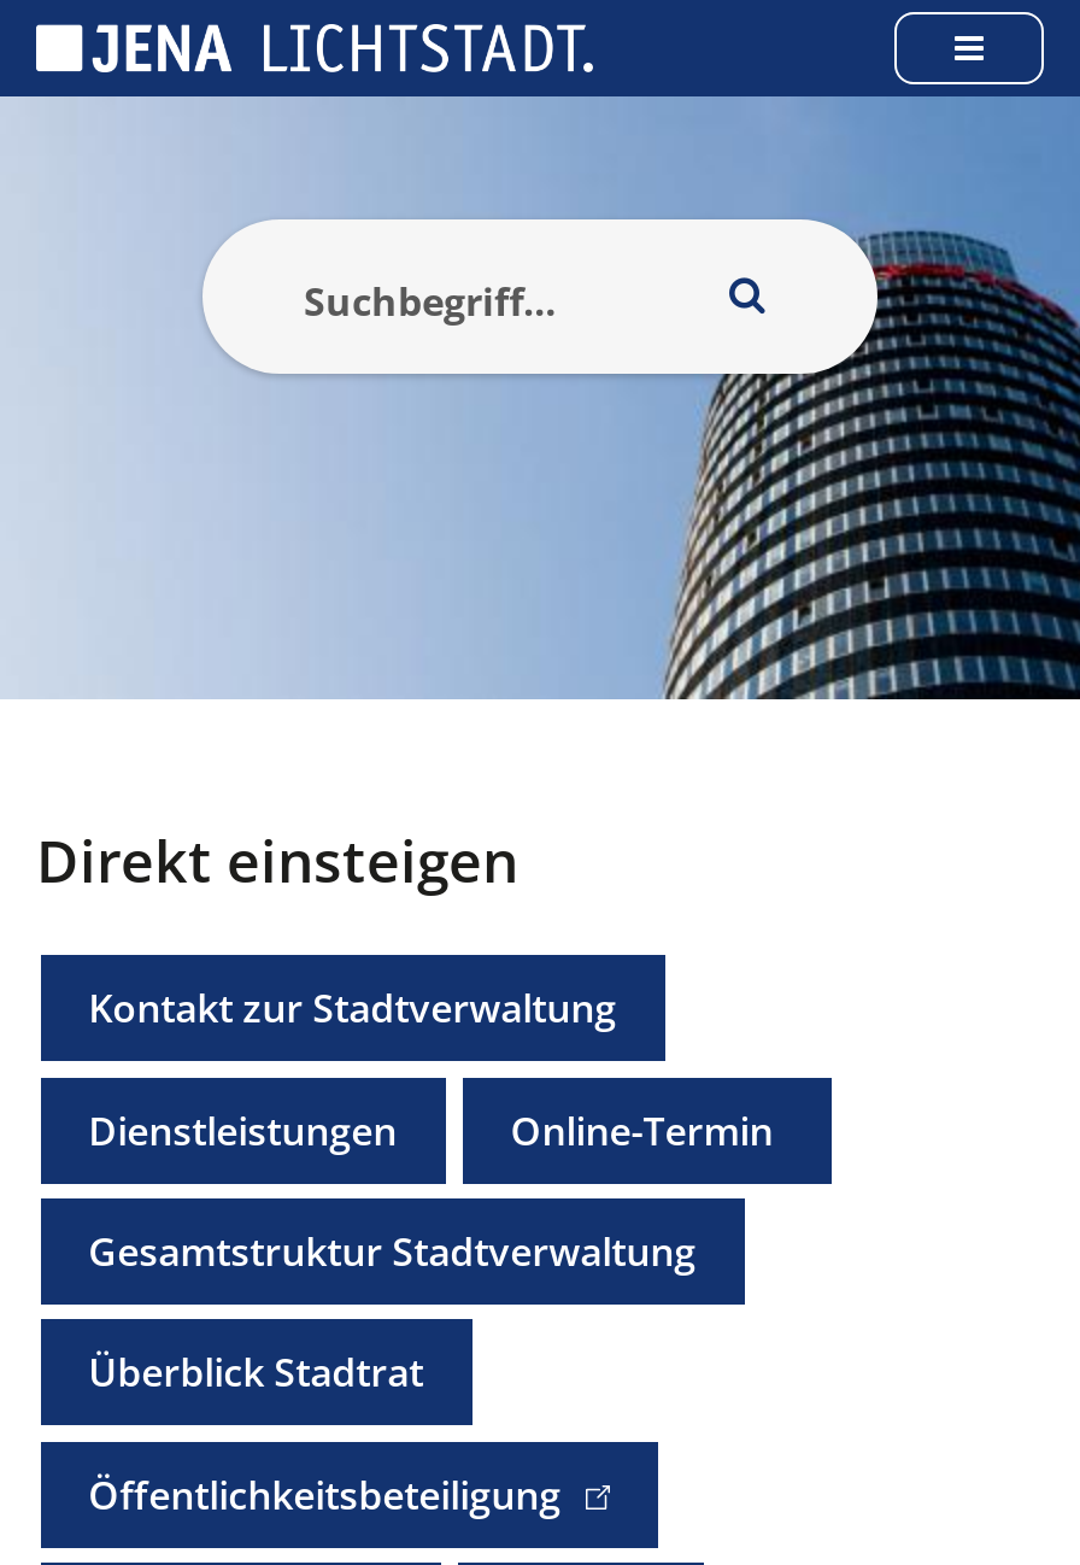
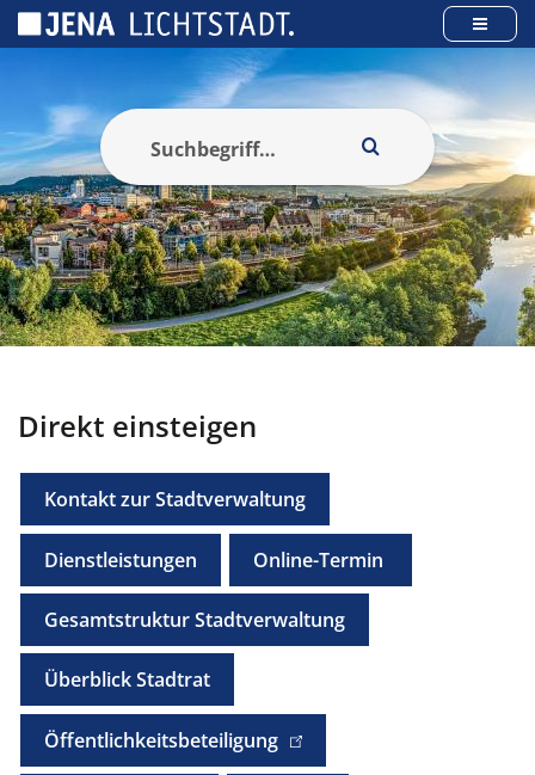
[7,94,1073,702] [image] -> [4,48,531,347] [image]

